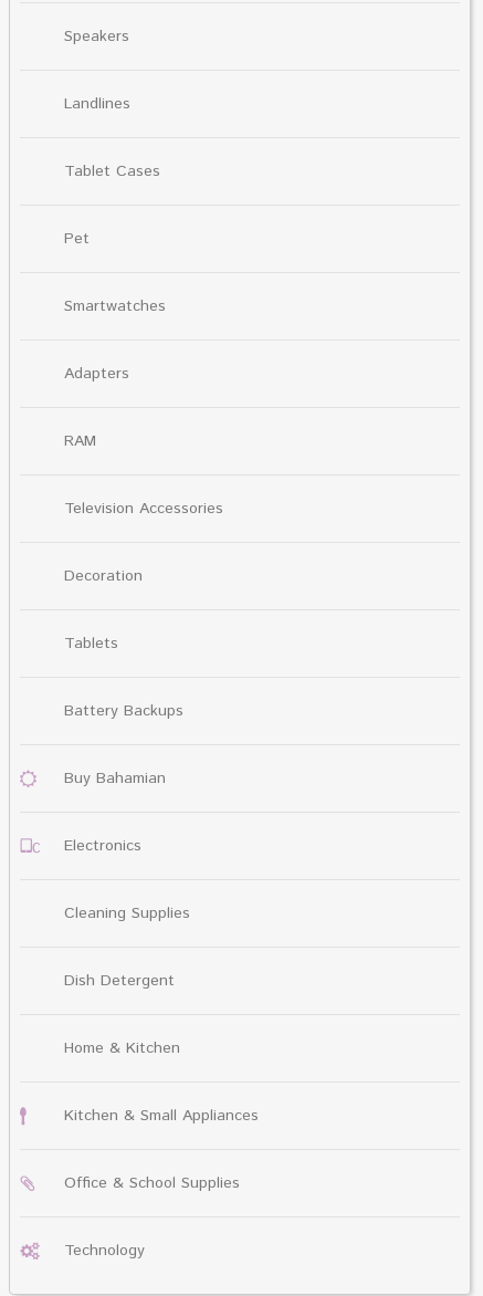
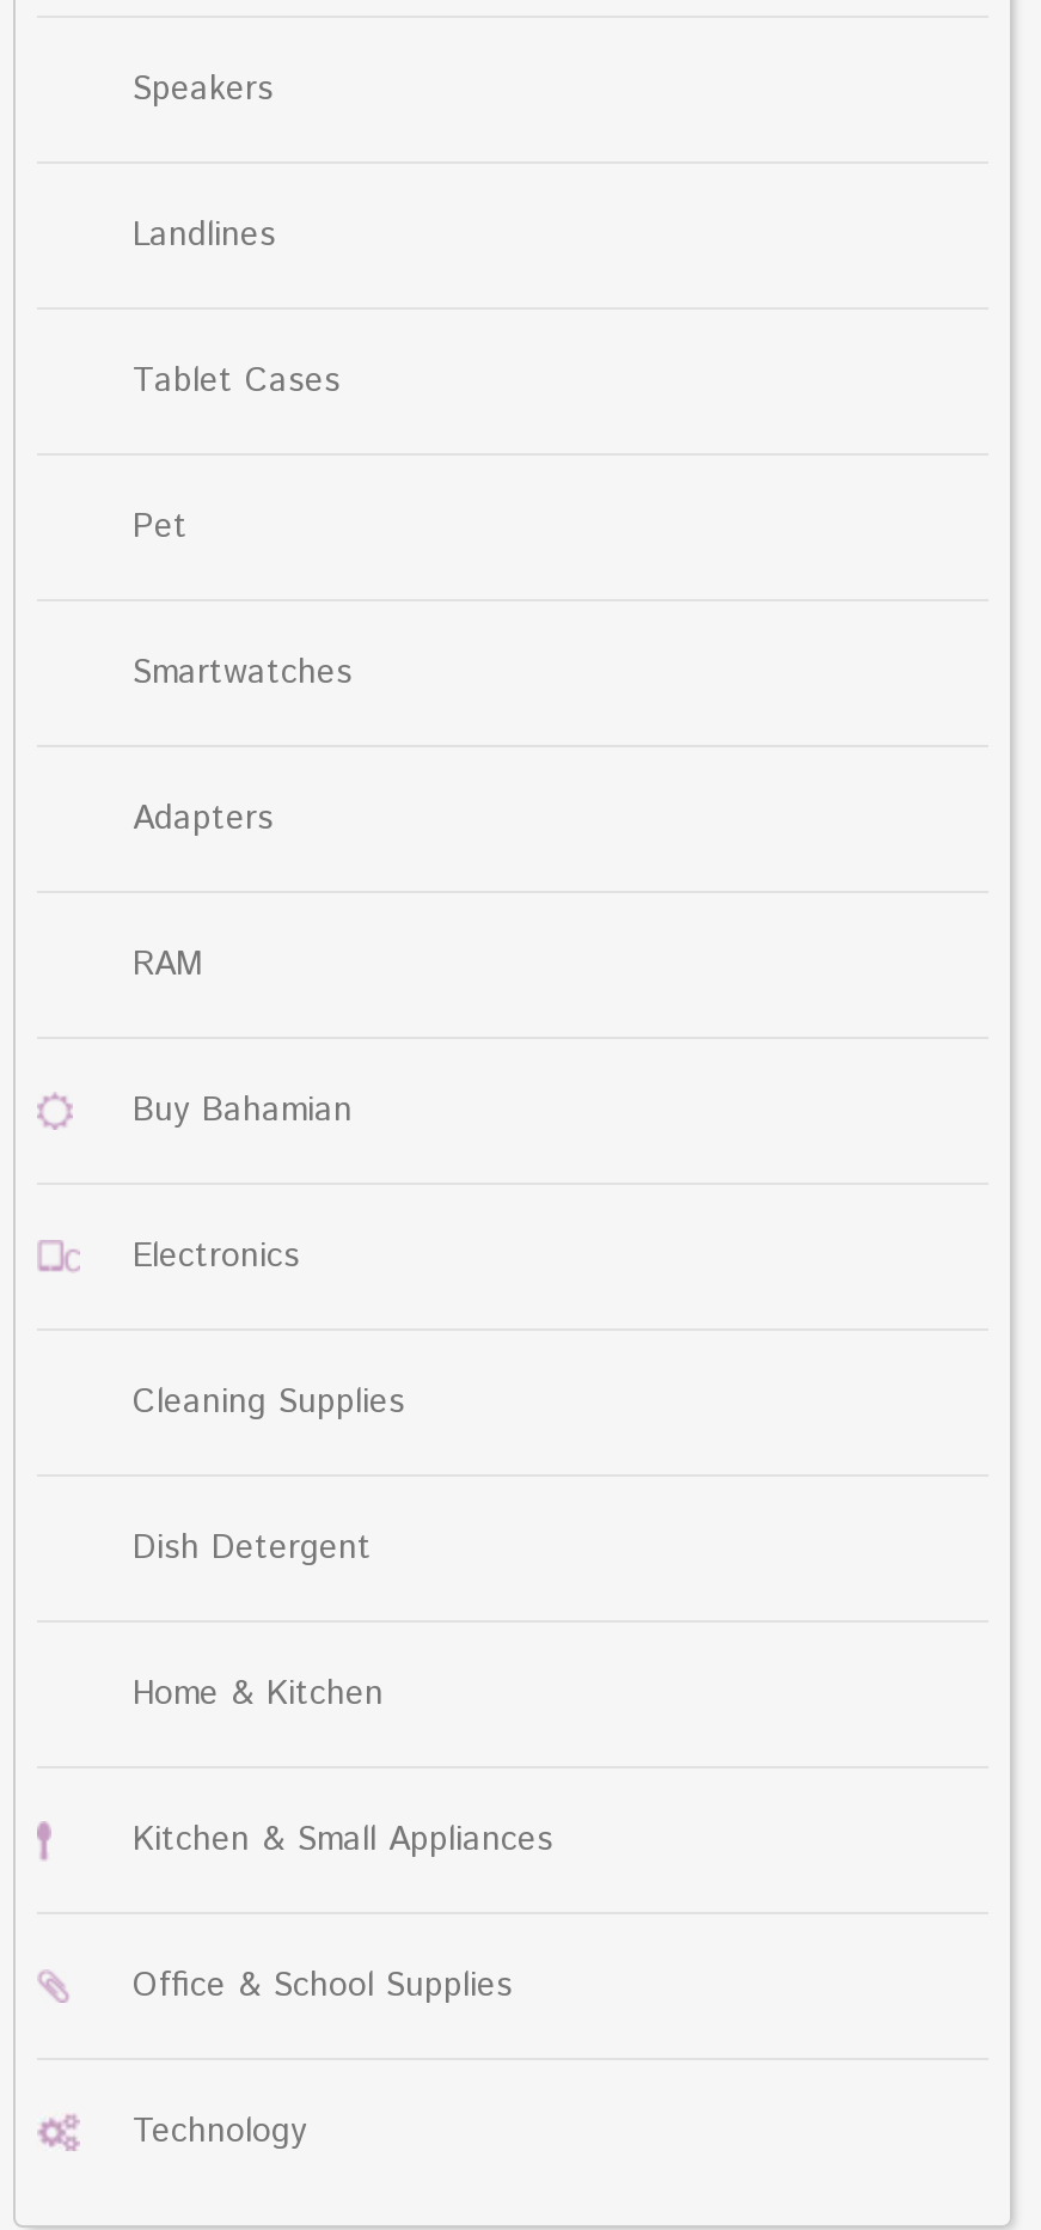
[64,498,223,722] Television Accessories | Decoration | Tablets | Battery Backups -> none

